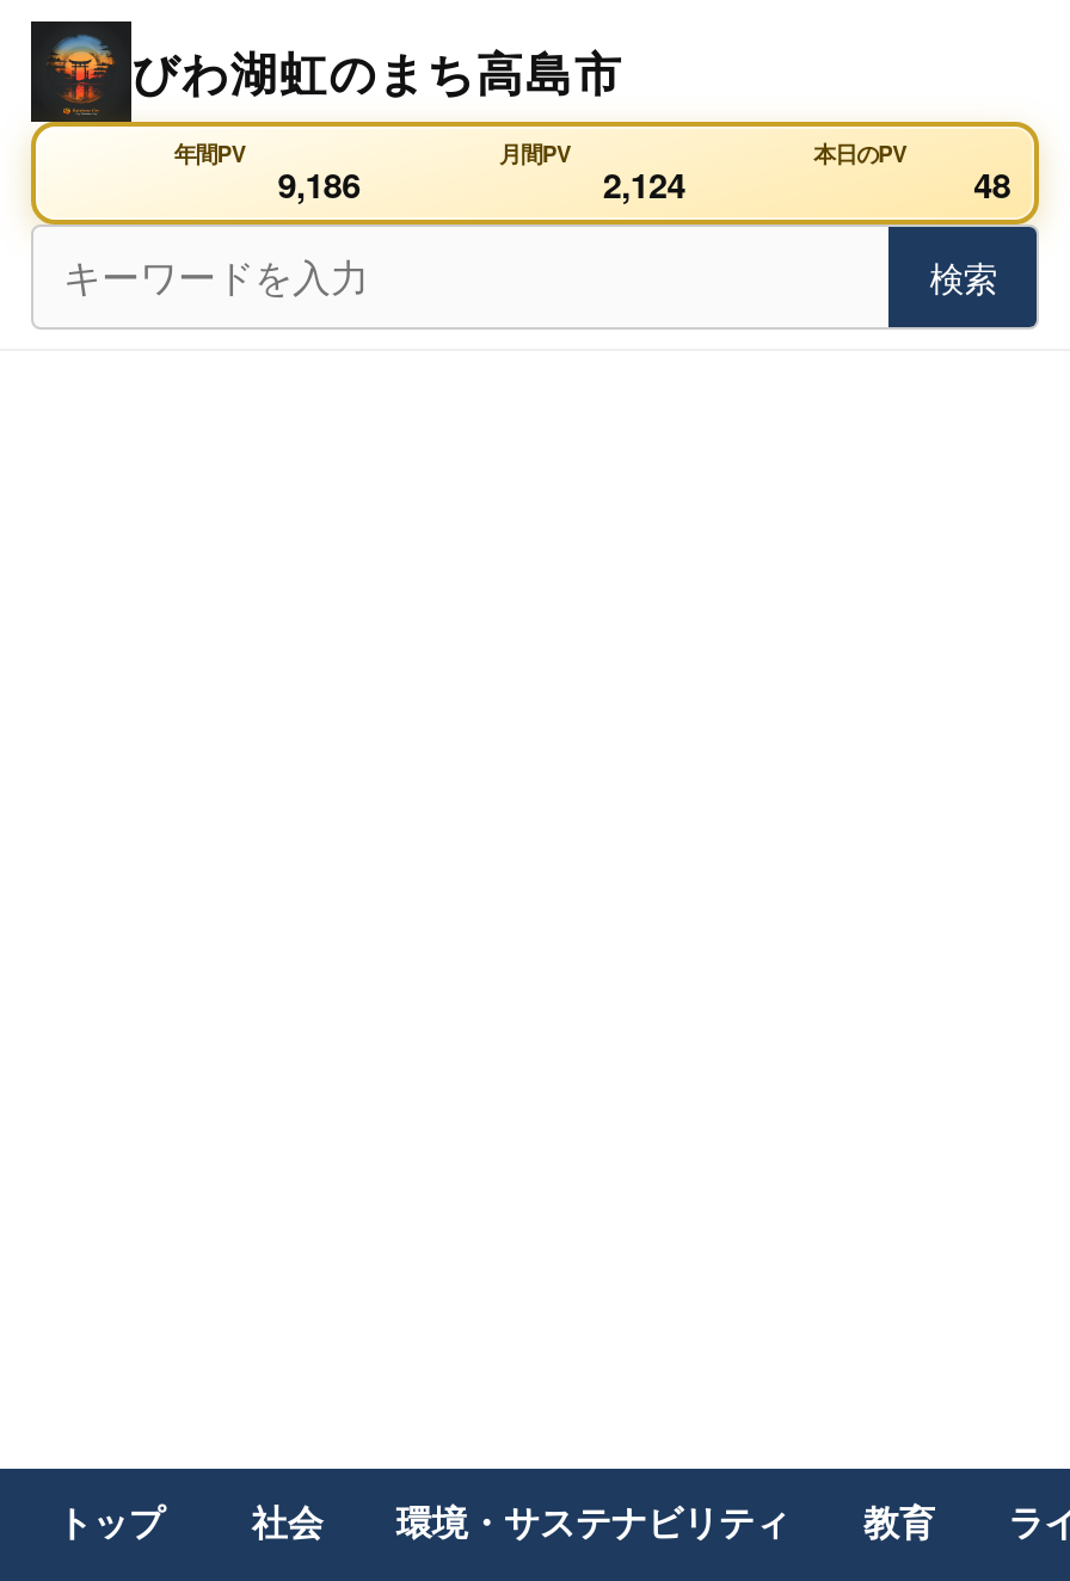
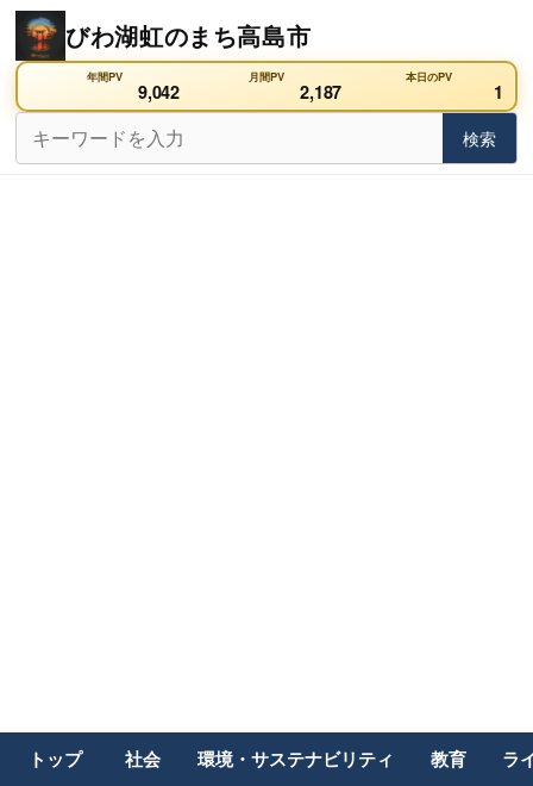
[278,160,360,208] 9,186 -> [138,80,180,103] 9,042
[603,160,685,208] 2,124 -> [300,80,341,103] 2,187
[974,160,1010,208] 48 -> [494,80,503,103] 1

